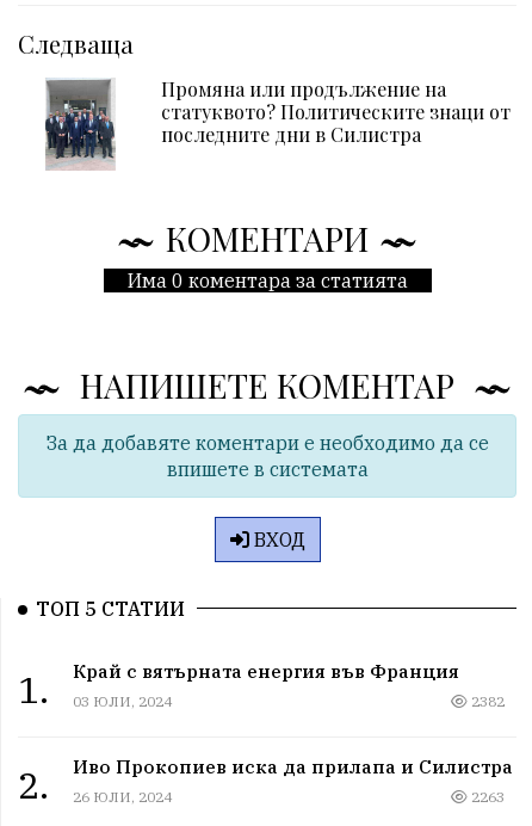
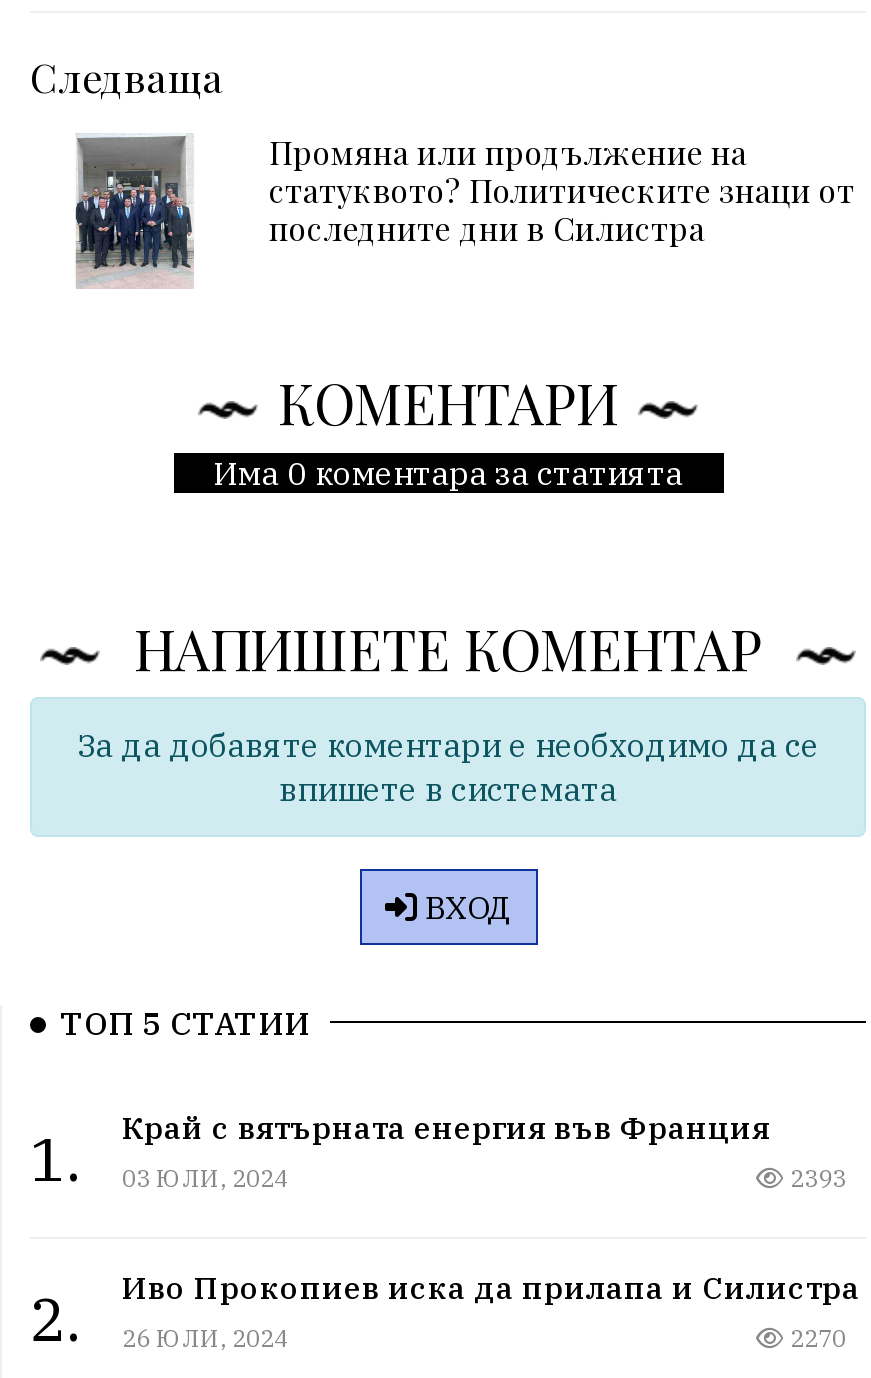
[468,692,505,710] 2382 -> [784,1162,846,1192] 2393
[468,787,505,805] 2263 -> [784,1322,846,1352] 2270

